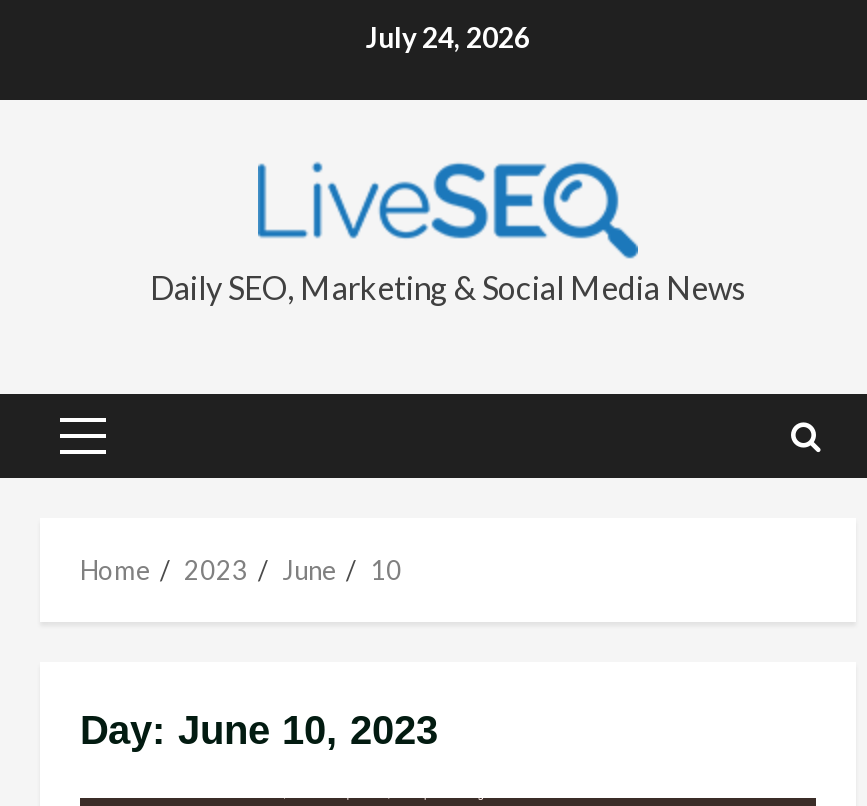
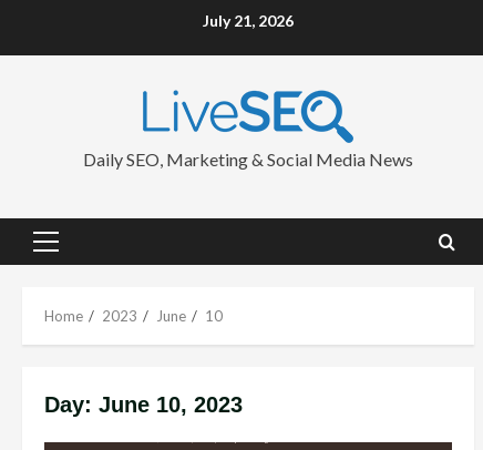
[366,19,530,53] July 24, 2026 -> [203,11,294,29] July 21, 2026

